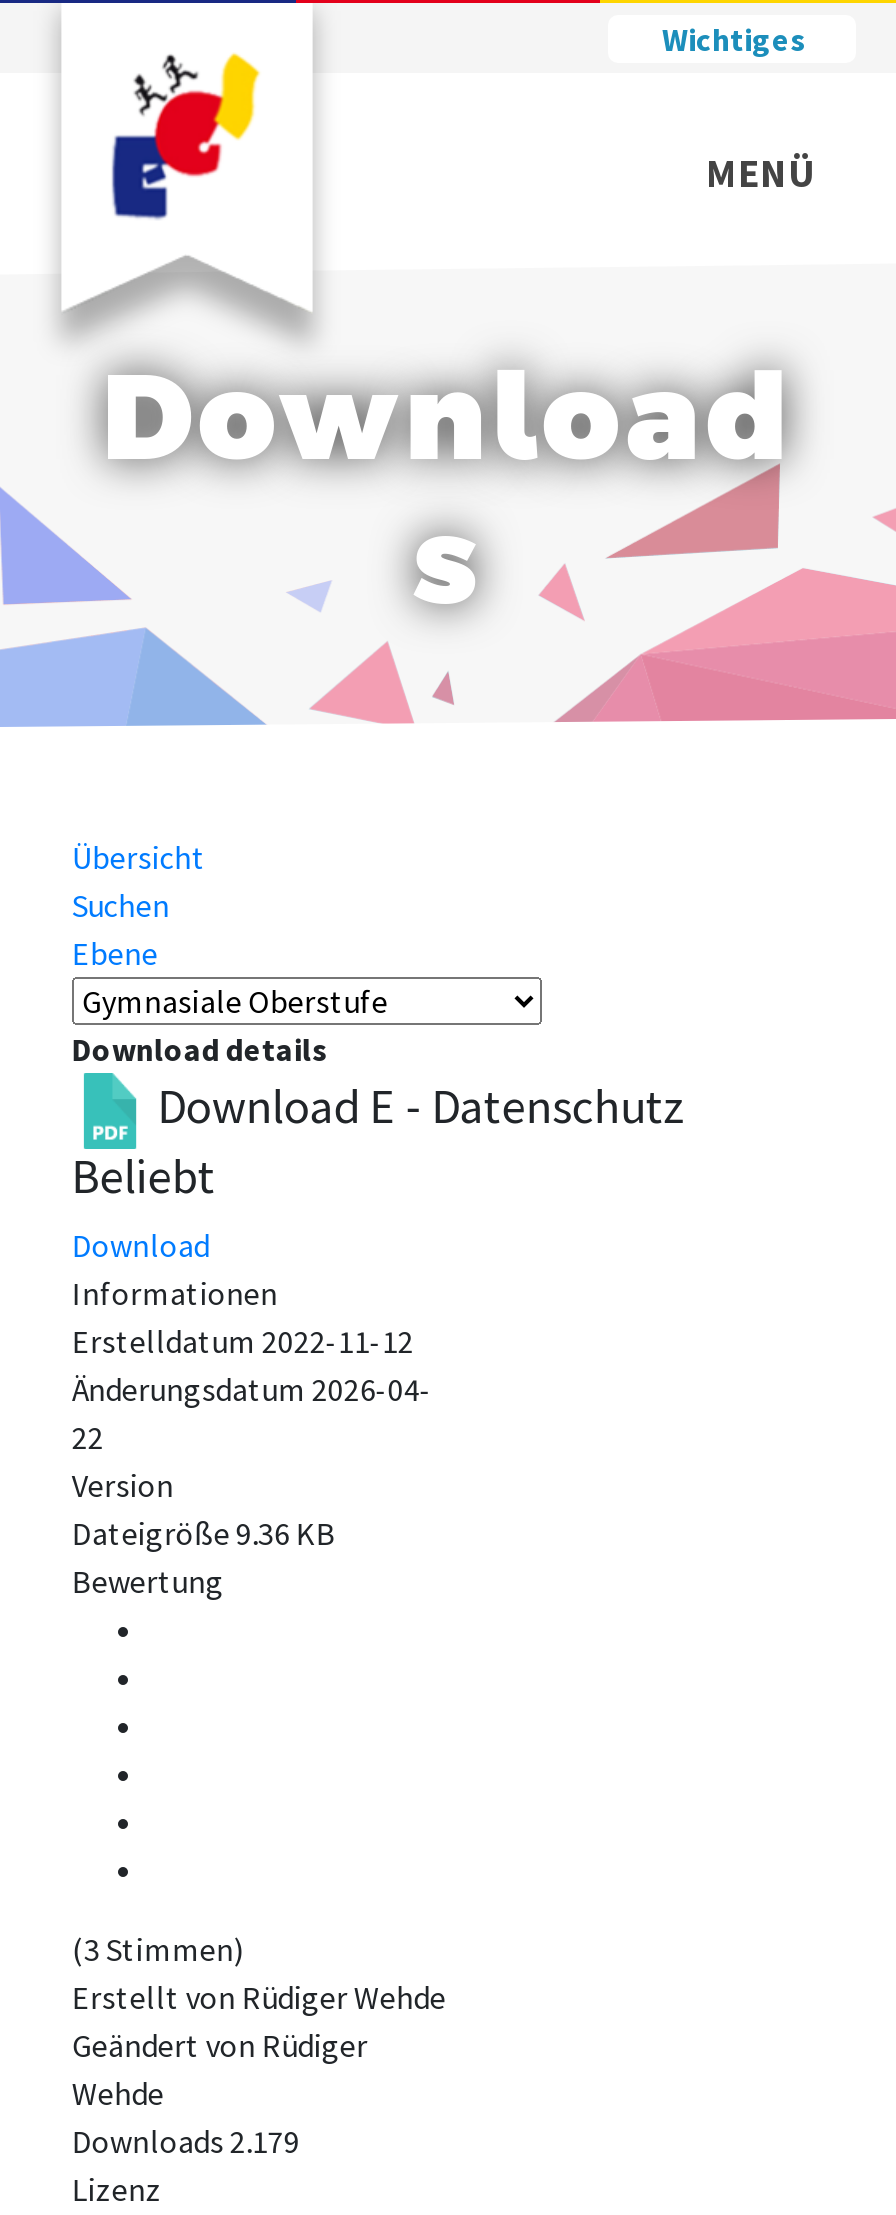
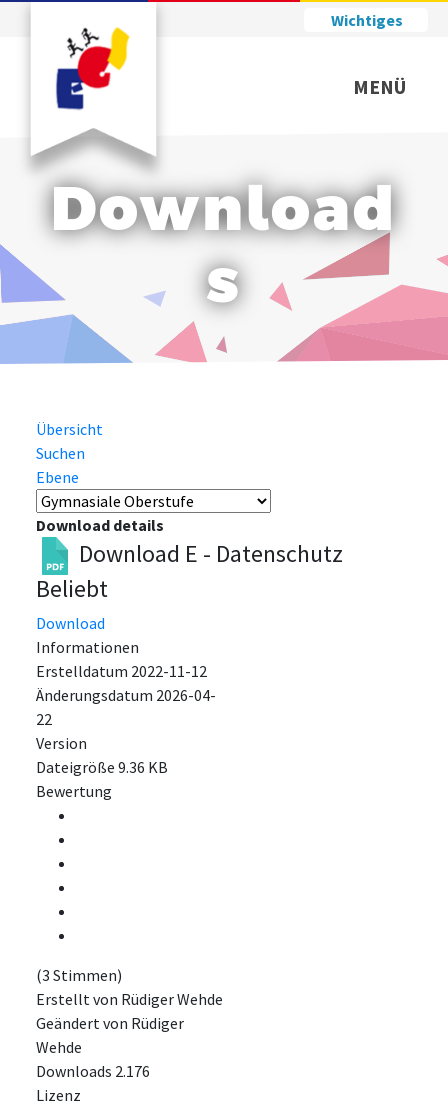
[72,2121,300,2161] Downloads 2.179 -> [36,1061,150,1081] Downloads 2.176

